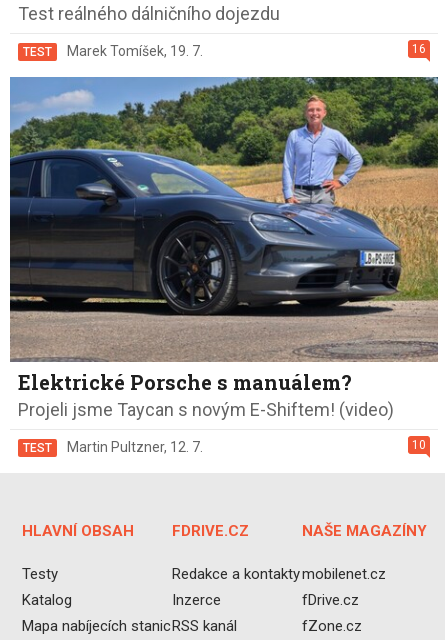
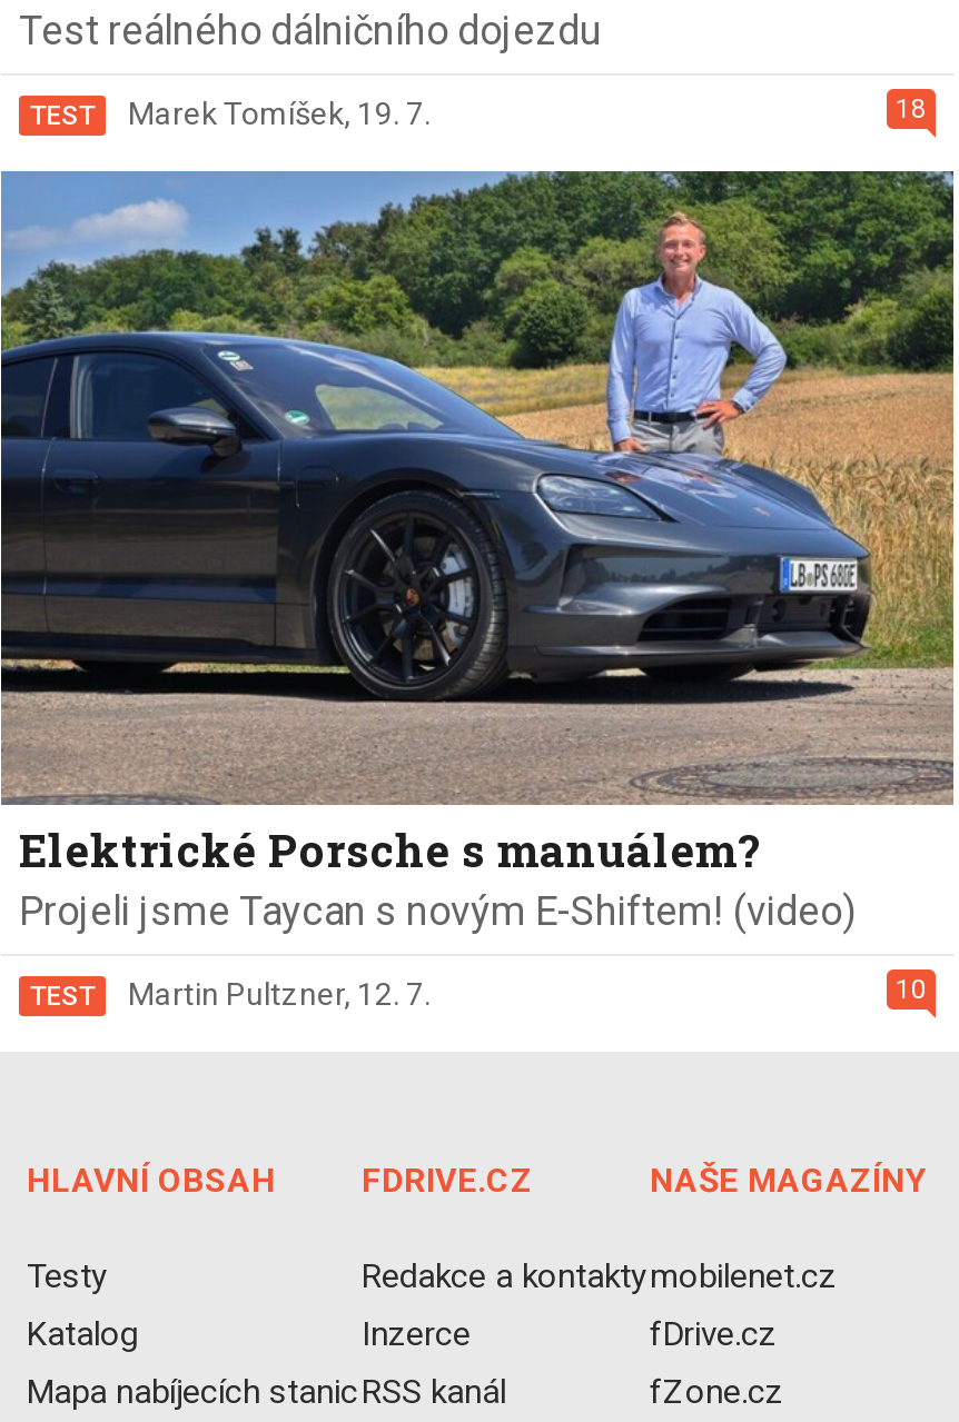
[412,42,426,56] 16 -> [896,93,927,125] 18

